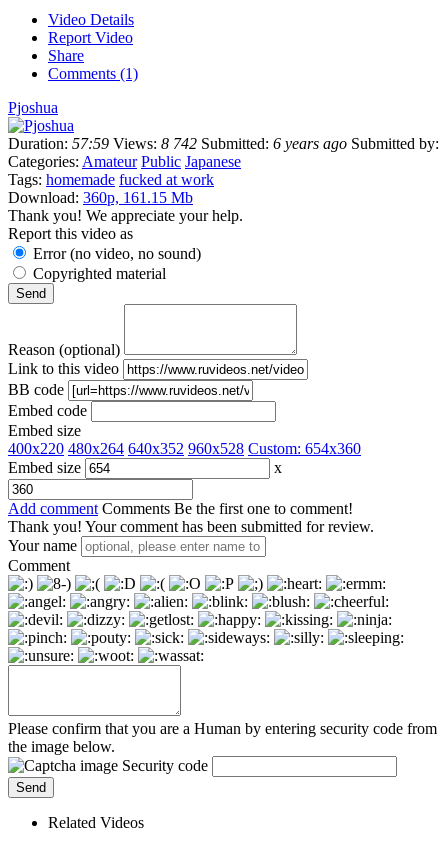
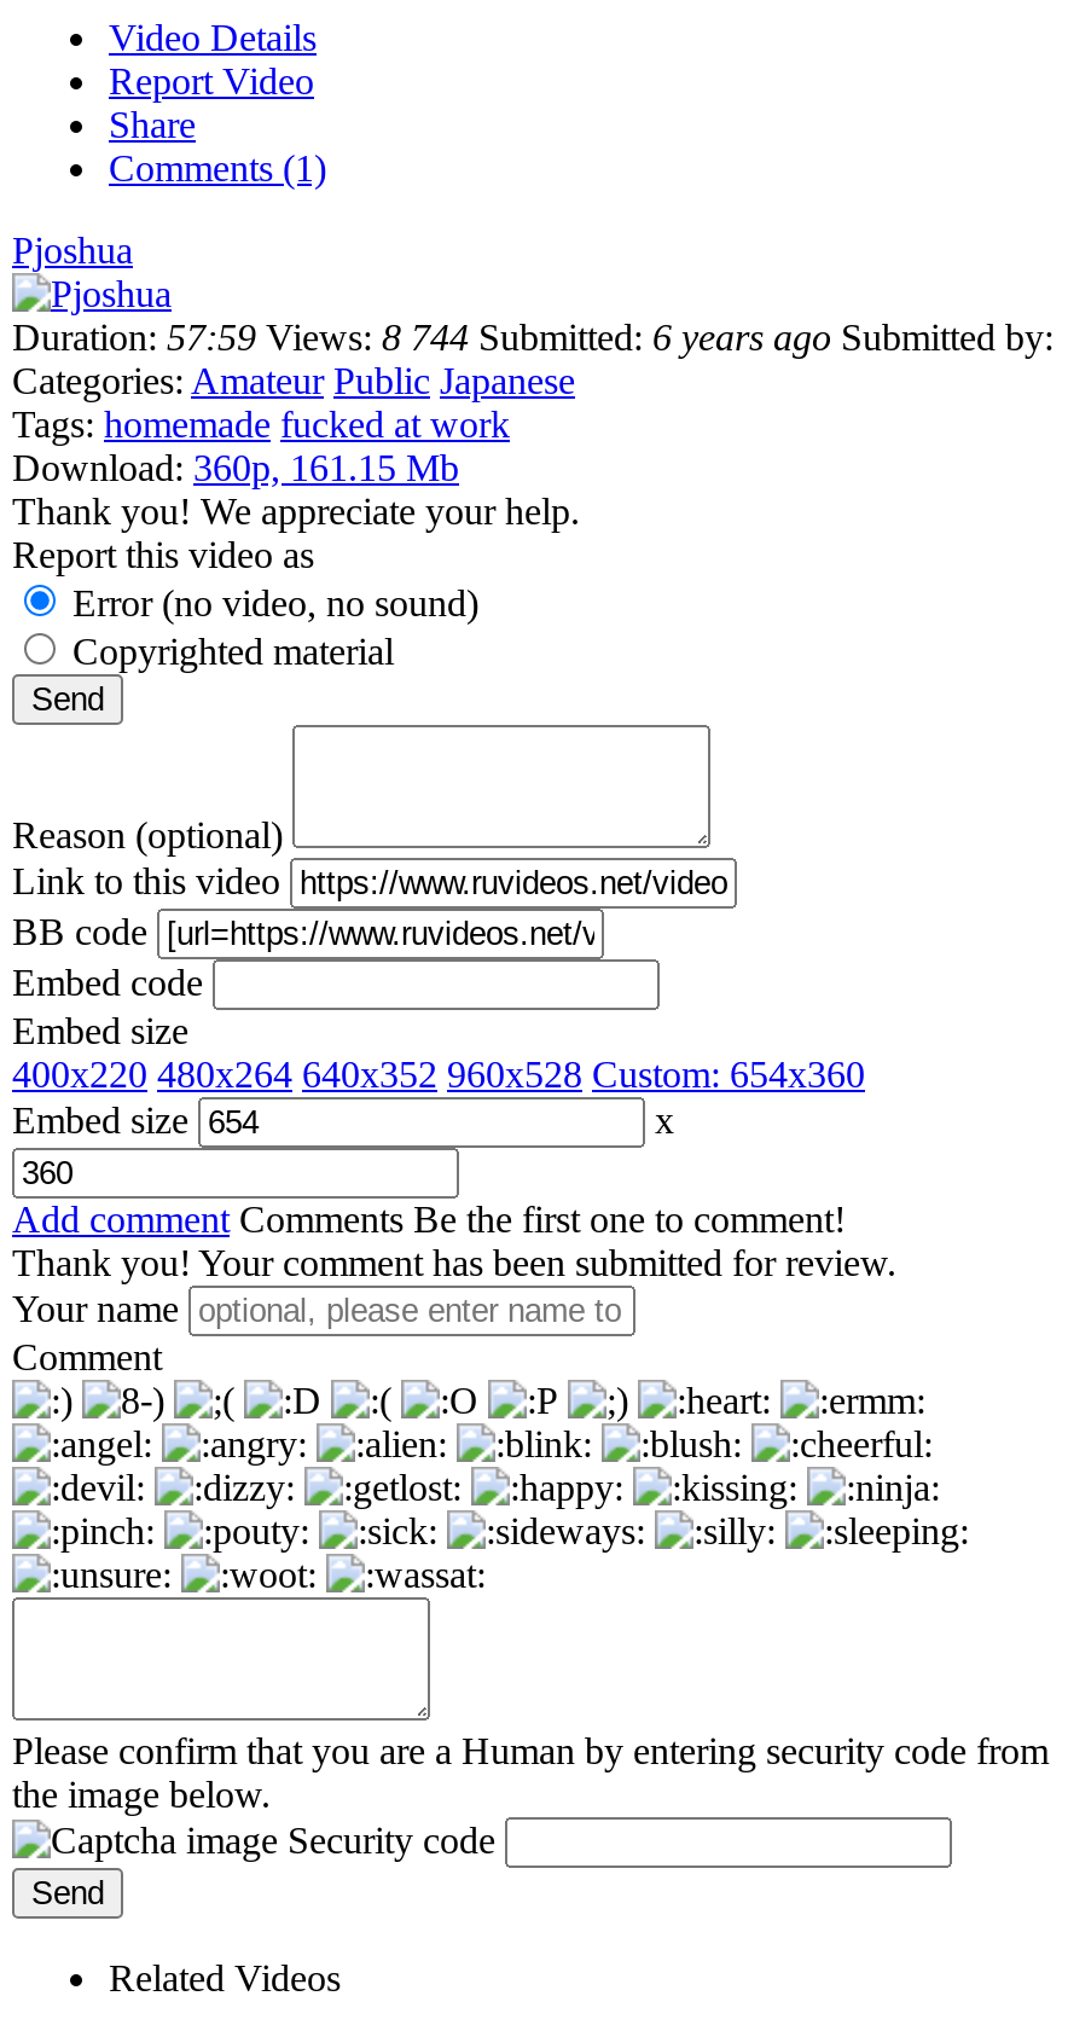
[8,135,439,152] Duration: 57:59 Views: 8 742 Submitted: 6 years ago Submitted by: -> [12,316,1054,357] Duration: 57:59 Views: 8 744 Submitted: 6 years ago Submitted by:

